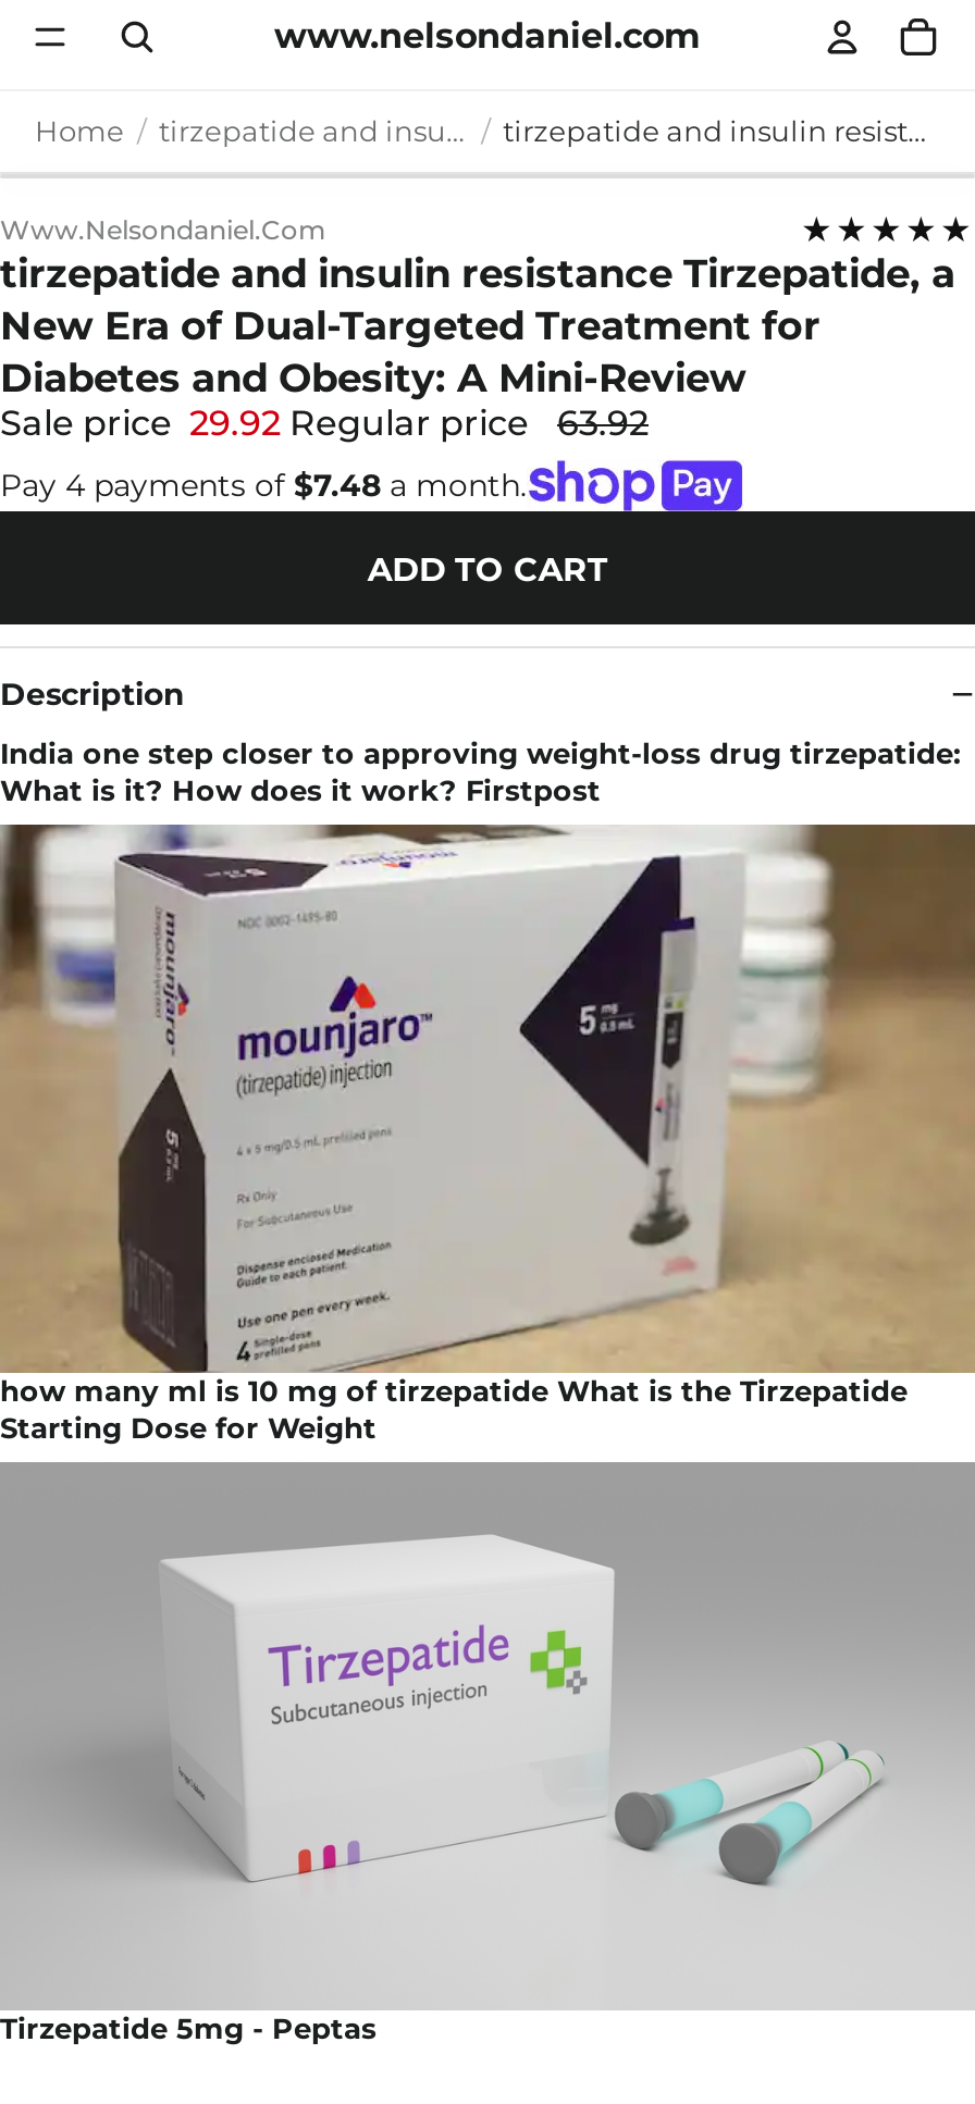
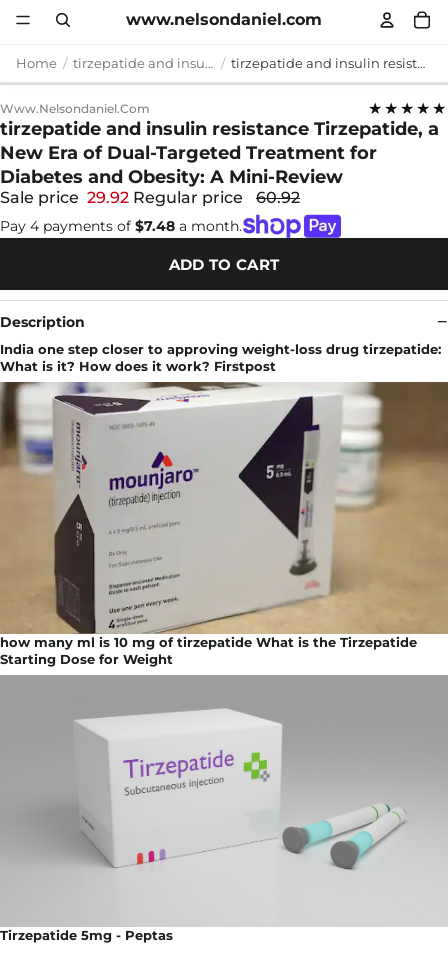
[0,403,649,444] Sale price 29.92 Regular price 63.92 -> [0,188,300,207] Sale price 29.92 Regular price 60.92

